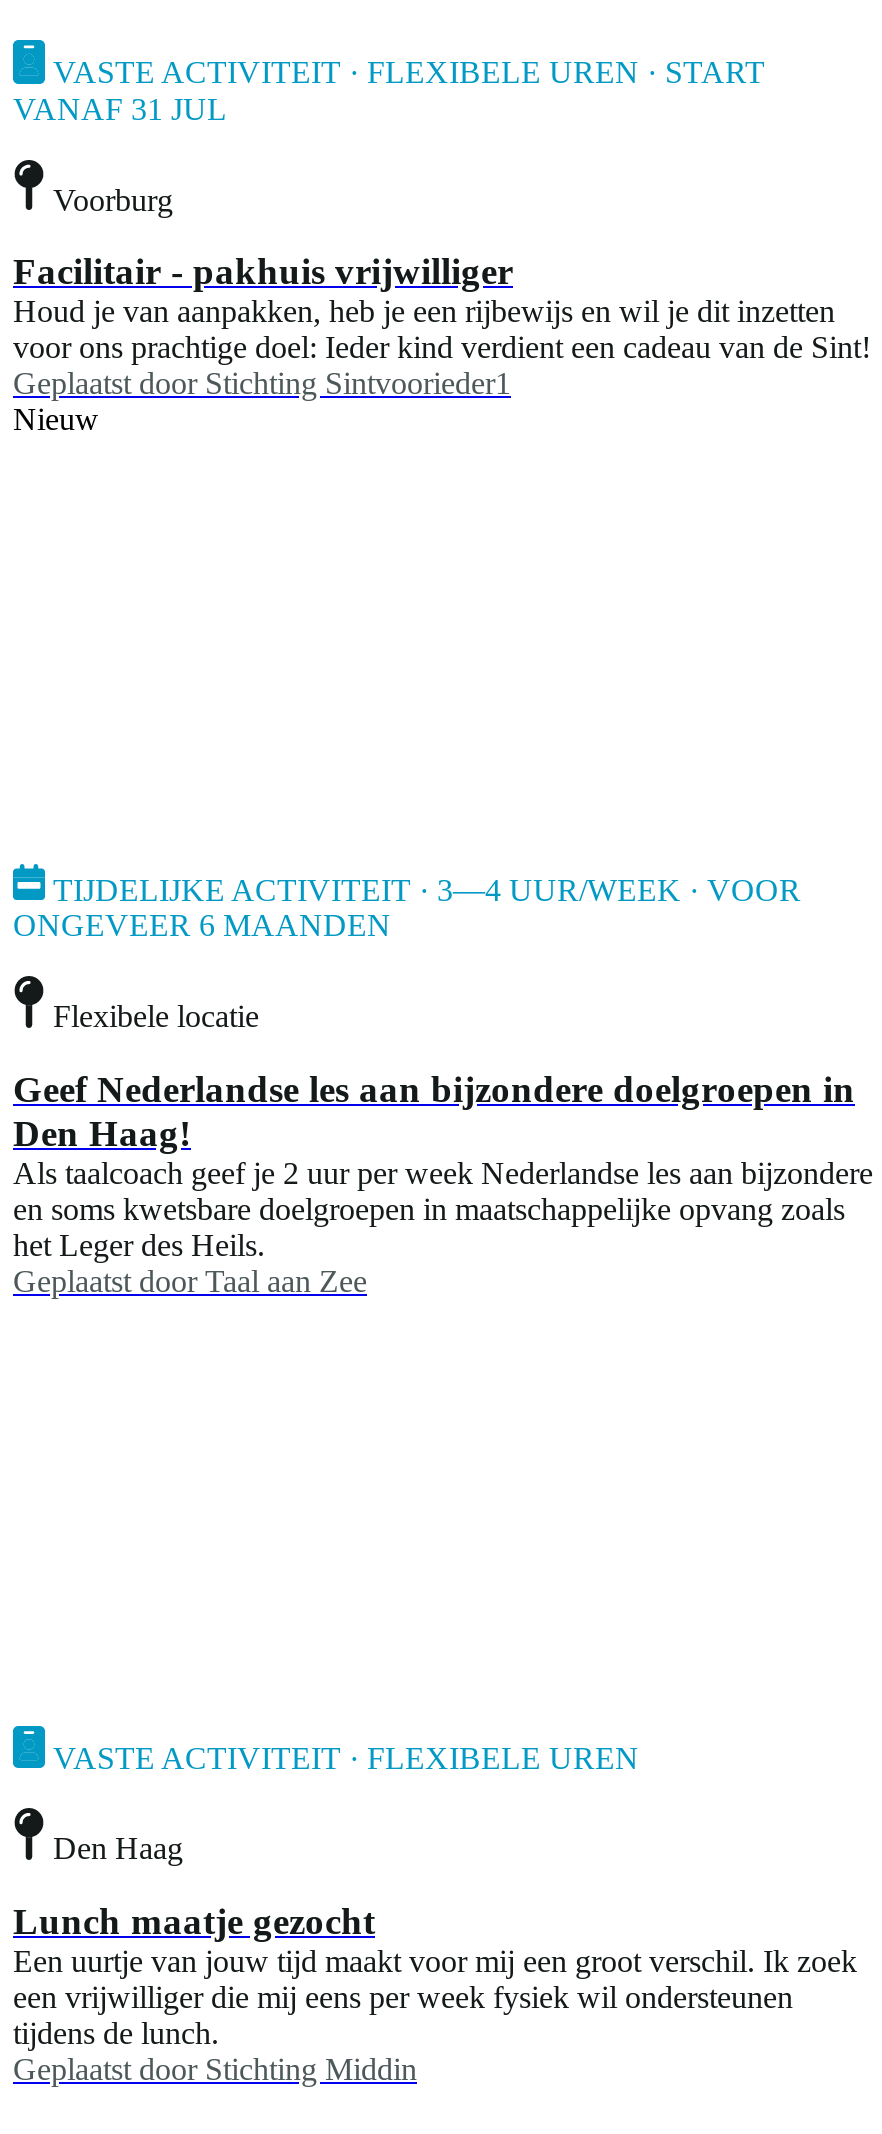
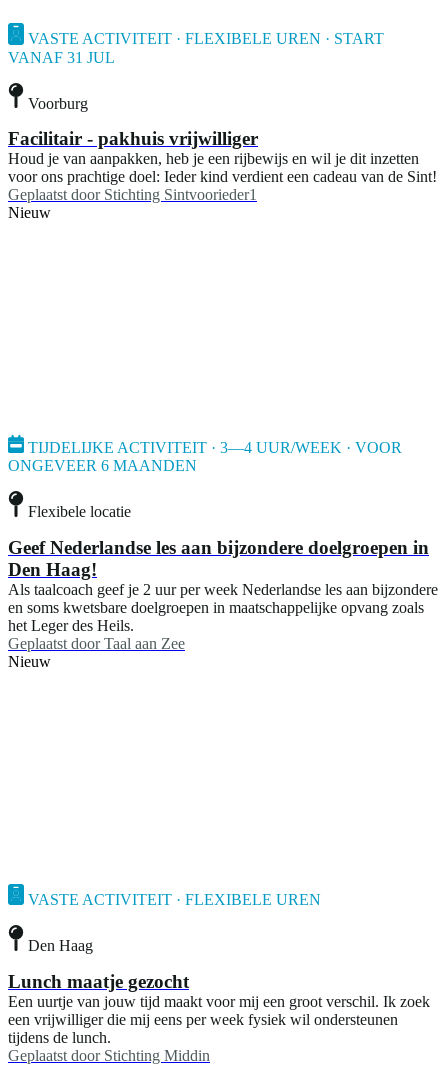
none -> [8,653,51,670] Nieuw

